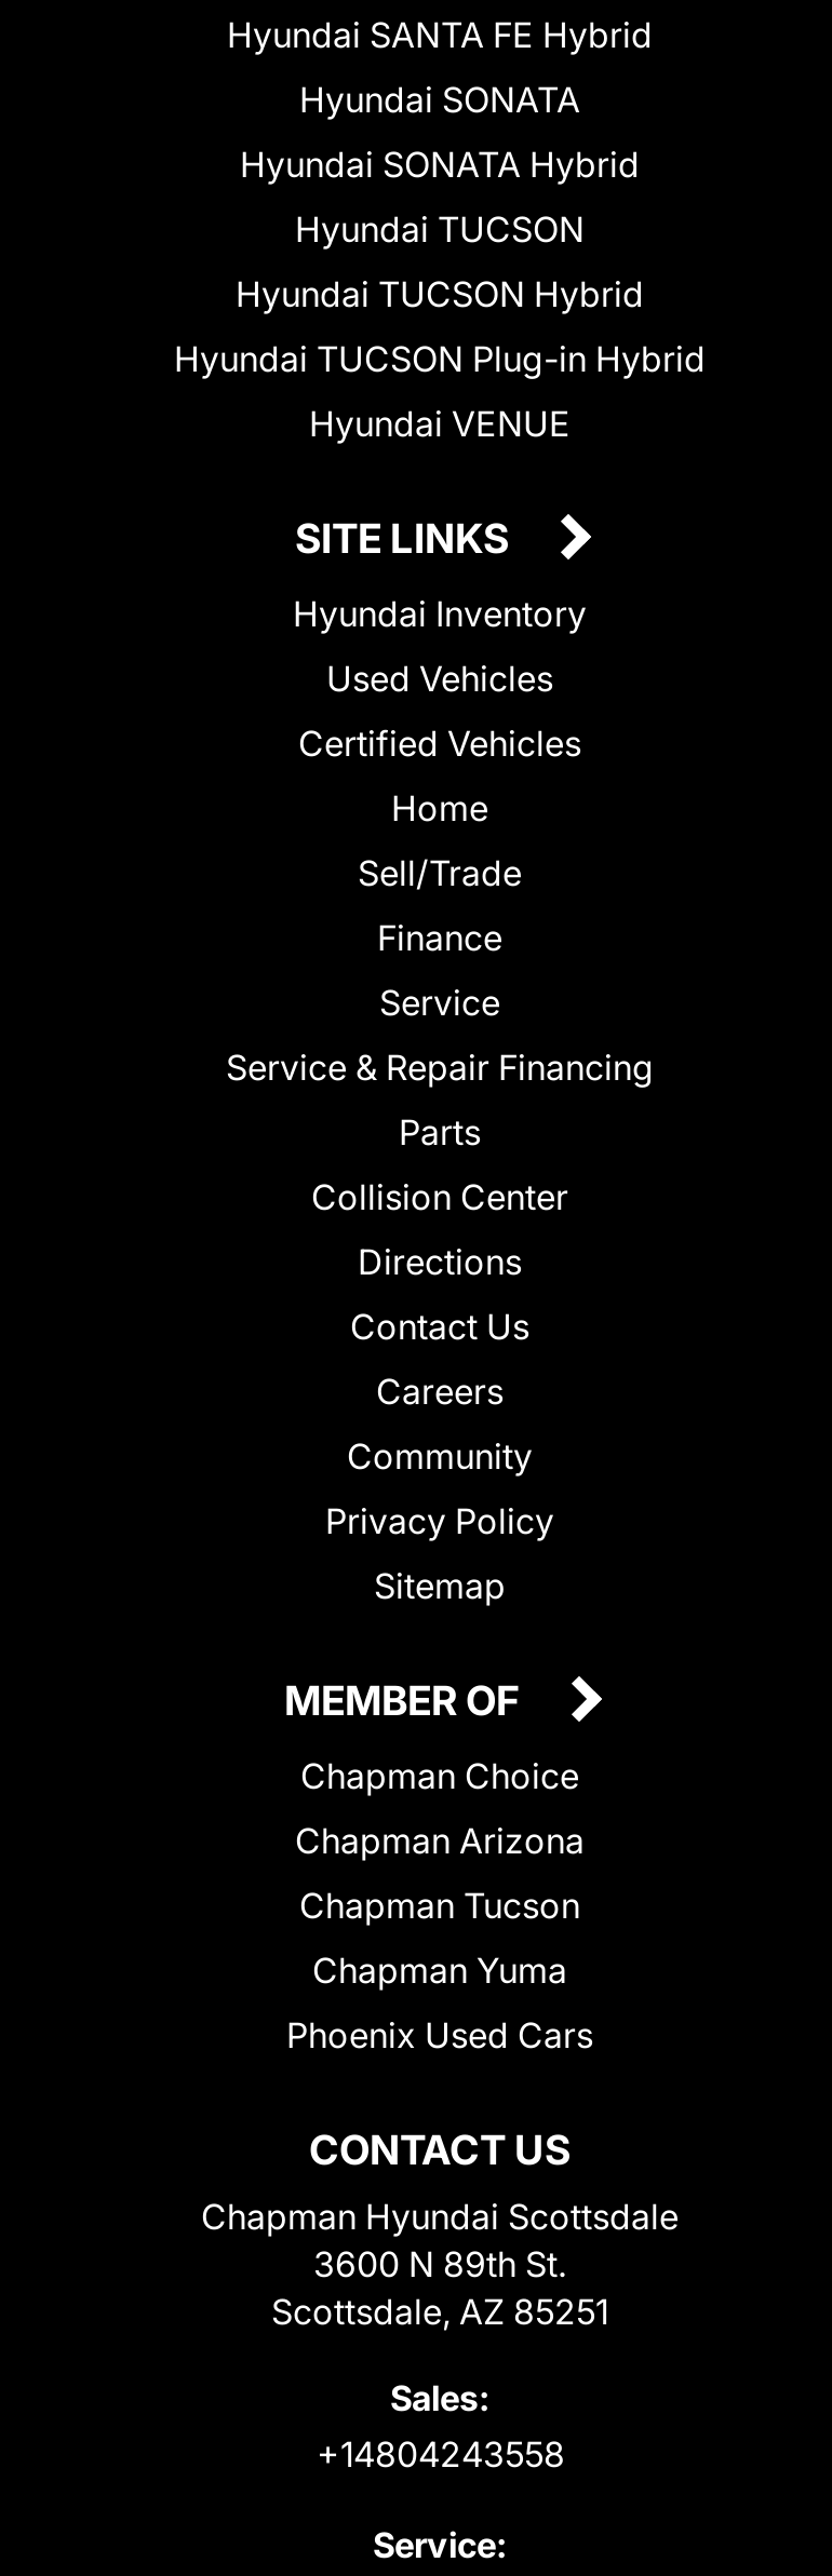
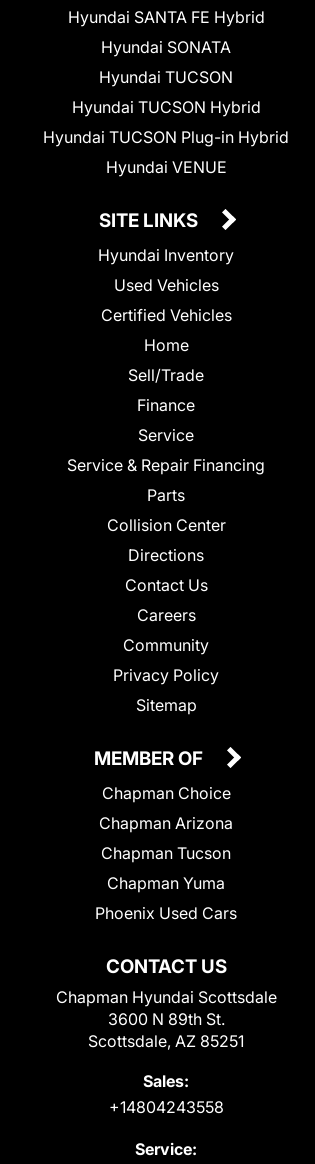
[240,142,640,186] Hyundai SONATA Hybrid -> none

